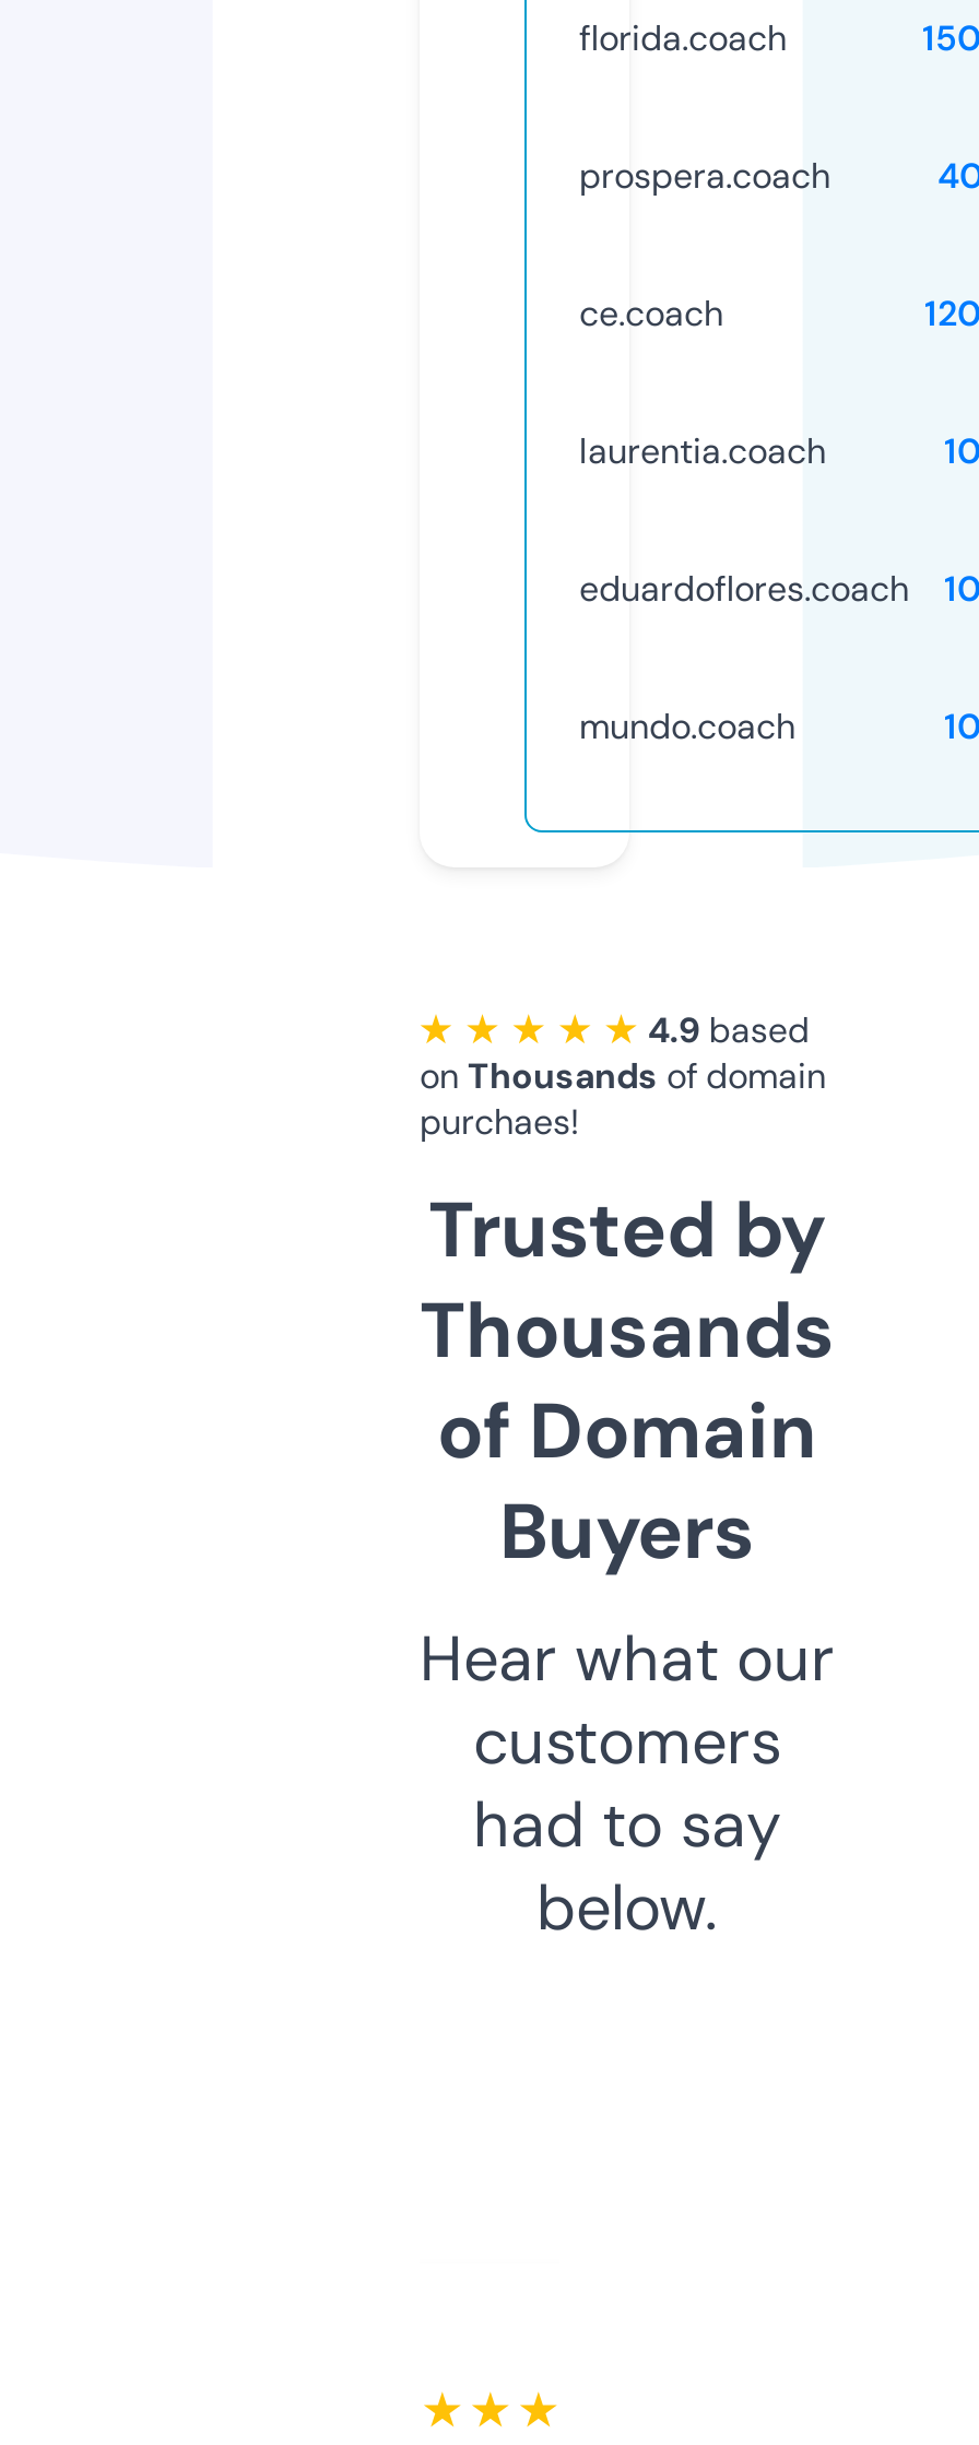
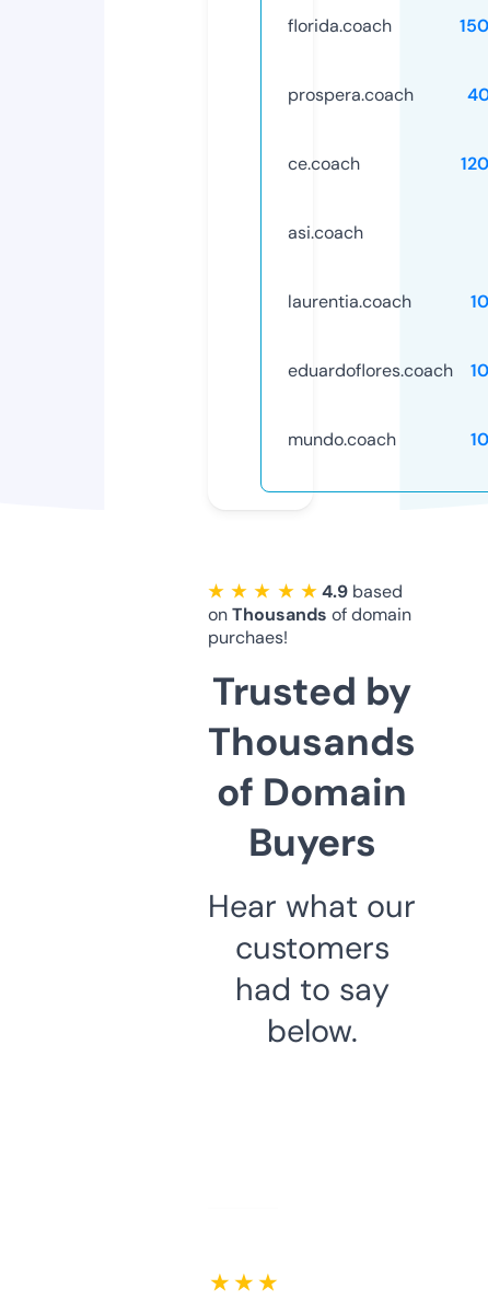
none -> [288,221,363,244] asi.coach

